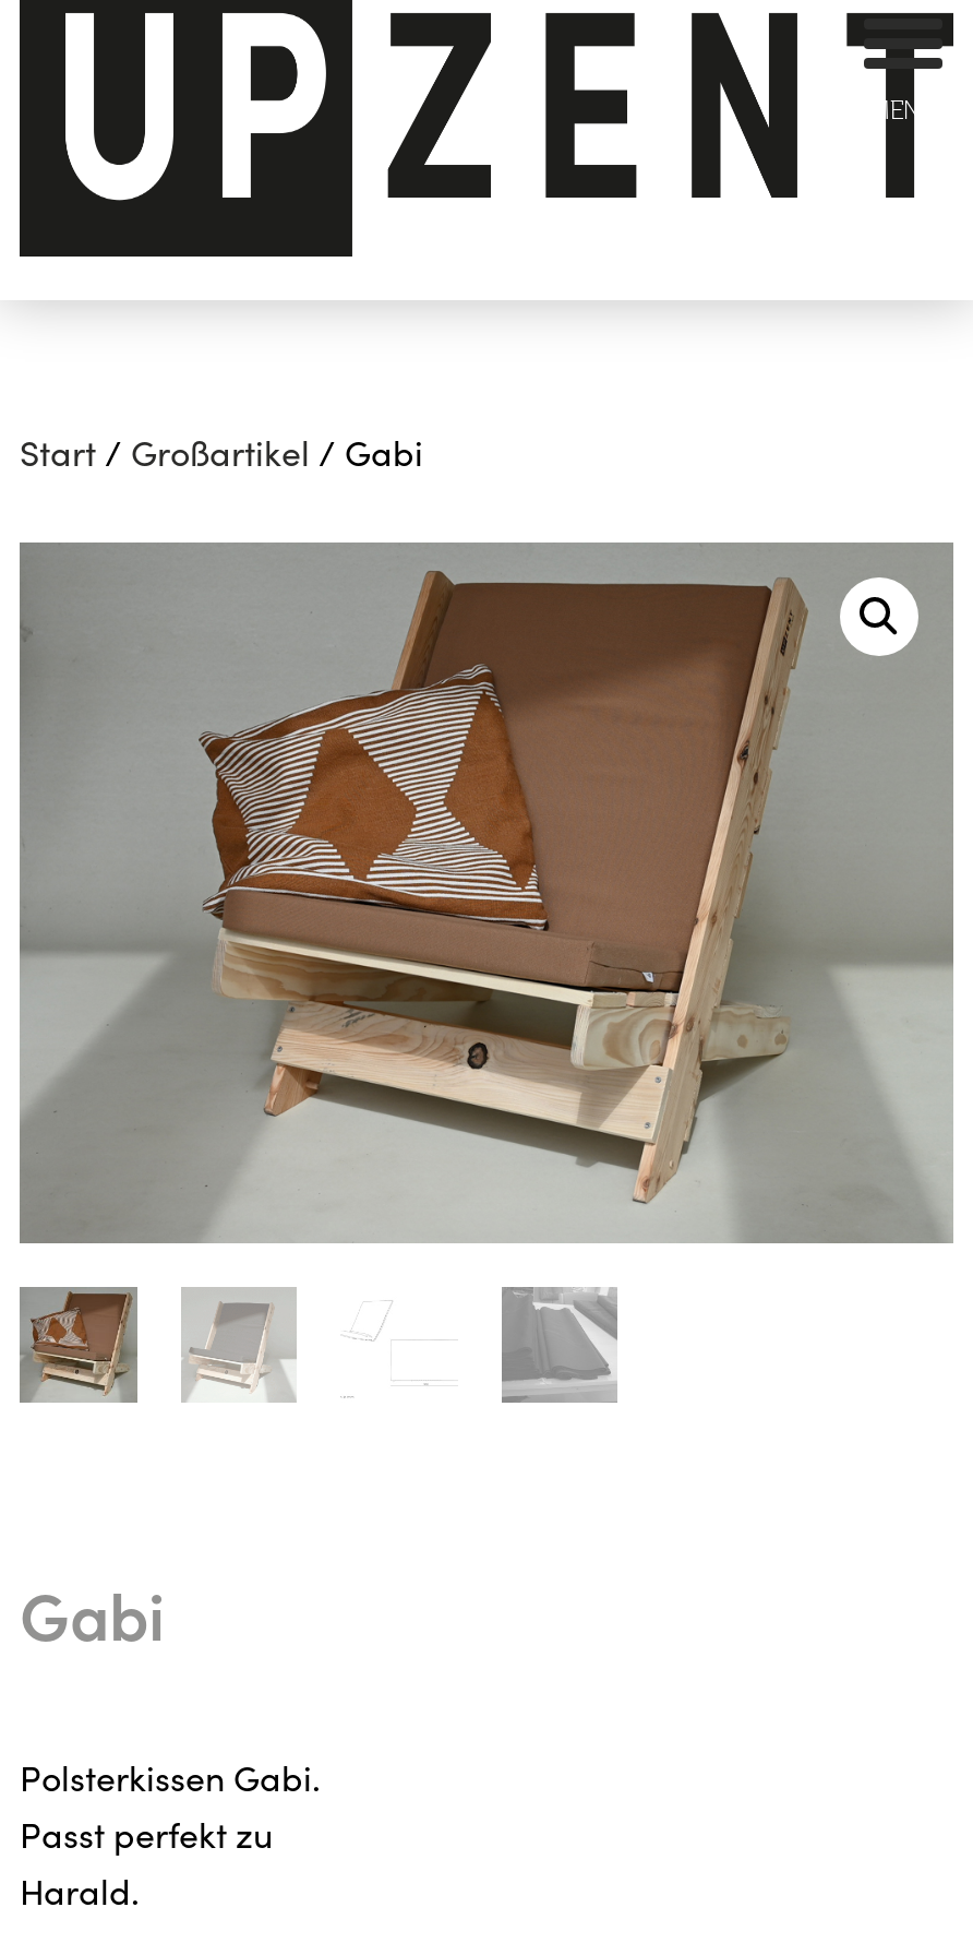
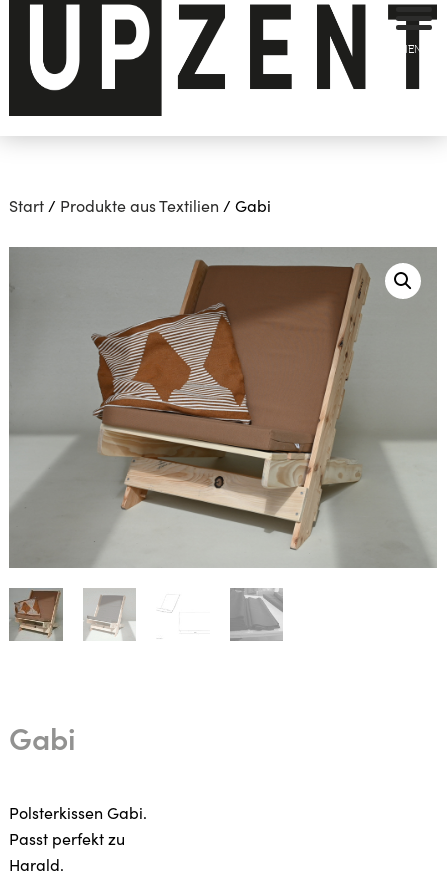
[20,427,423,475] Start / Großartikel / Gabi -> [9,194,271,216] Start / Produkte aus Textilien / Gabi

